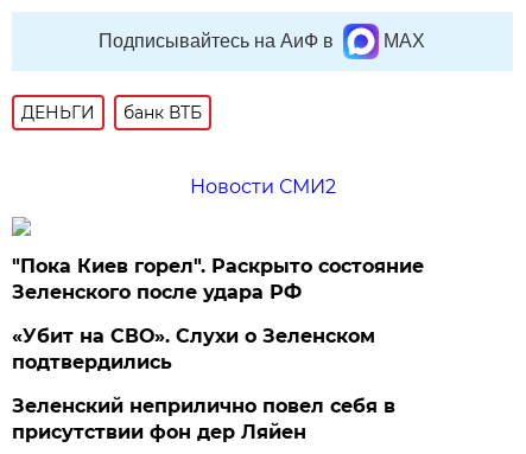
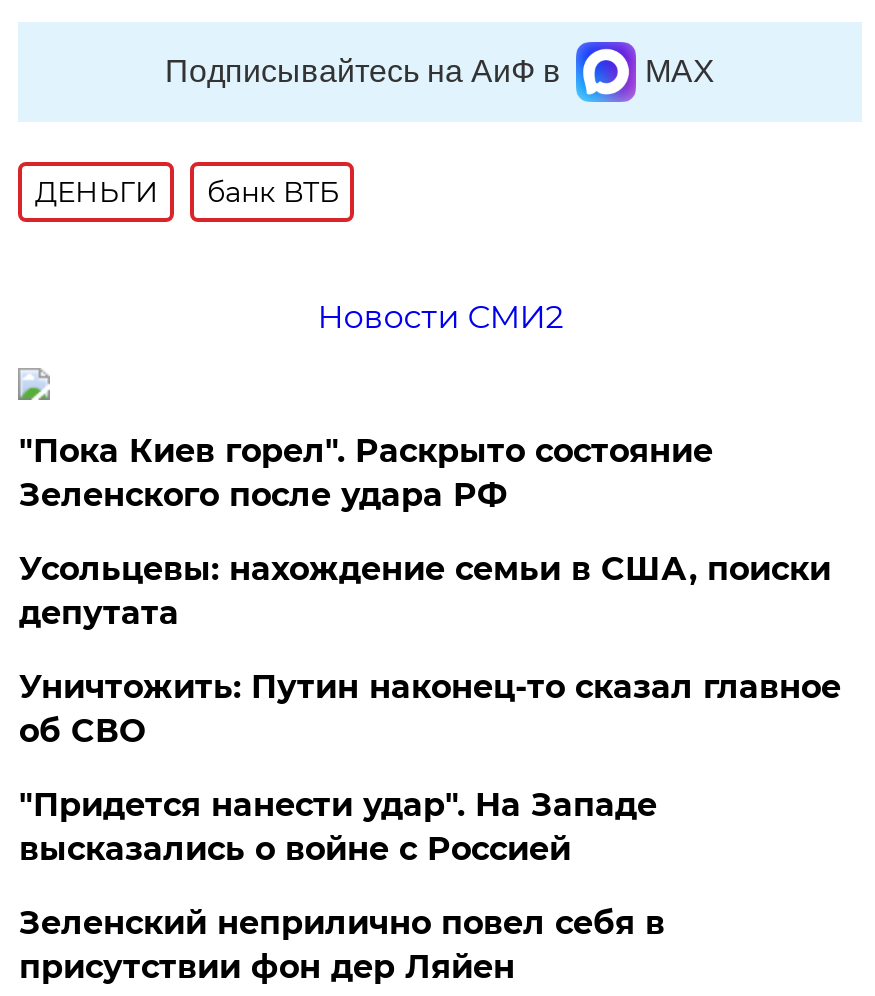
[12,325,376,373] «Убит на СВО». Слухи о Зеленском | подтвердились -> [19,550,841,868] Усольцевы: нахождение семьи в США, поиски | депутата | Уничтожить: Путин наконец-то сказал главное | об СВО | "Придется нанести удар". На Западе | высказались о войне с Россией

